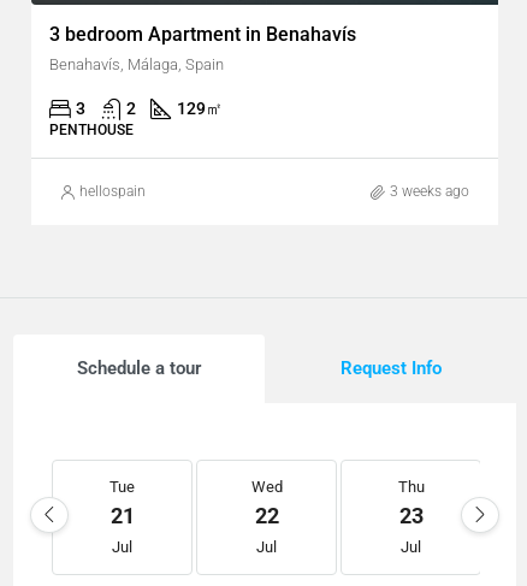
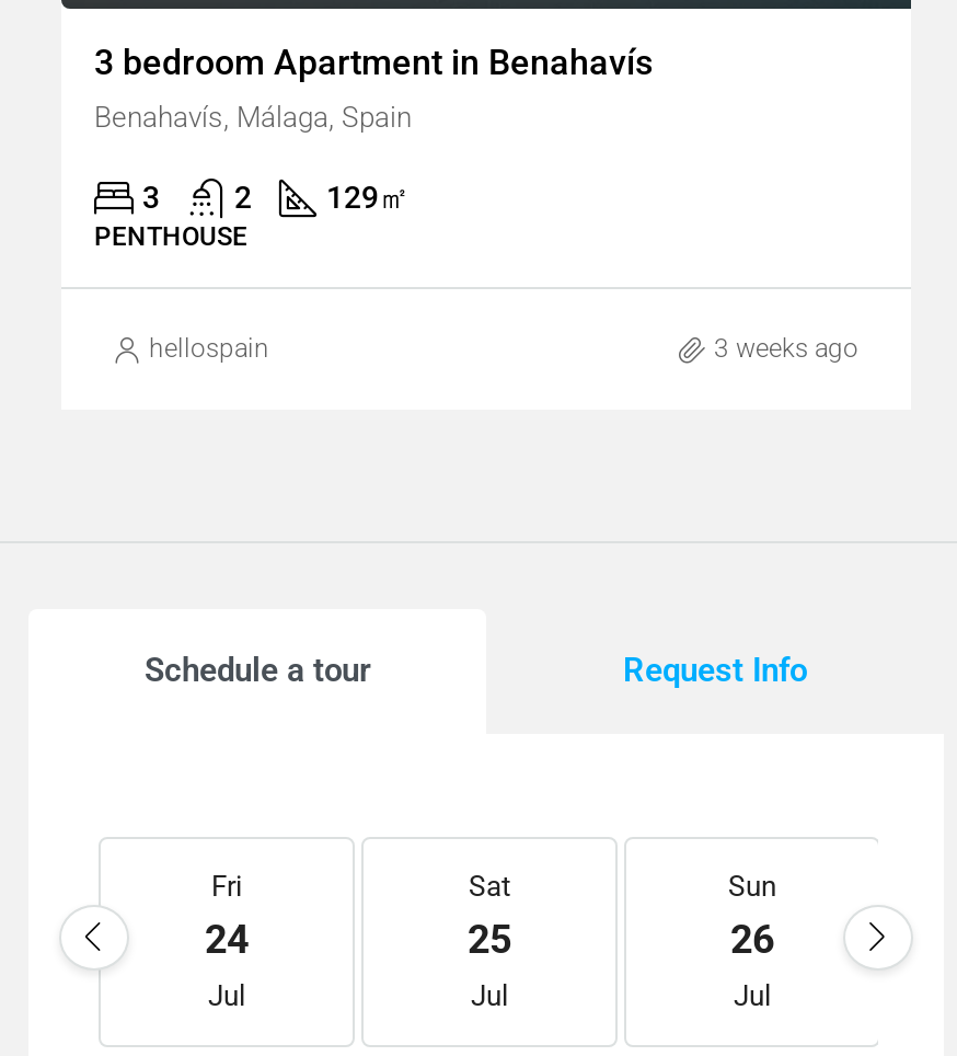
[109,478,135,528] Tue | 21 -> [205,870,249,962] Fri | 24
[251,478,282,528] Wed | 22 -> [468,870,511,962] Sat | 25
[398,478,424,528] Thu | 23 -> [728,870,776,962] Sun | 26

